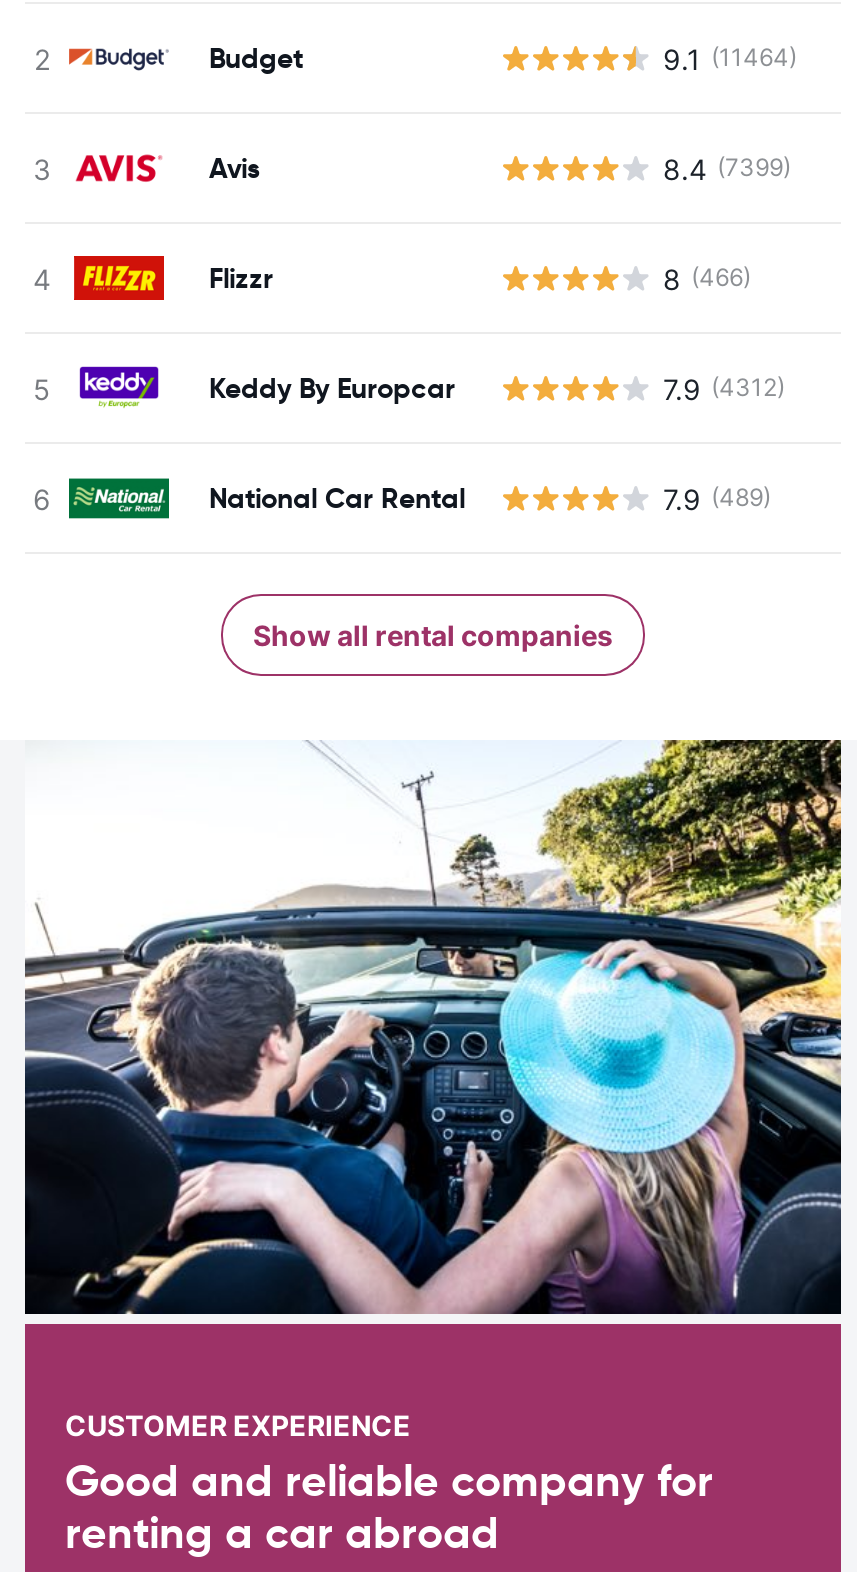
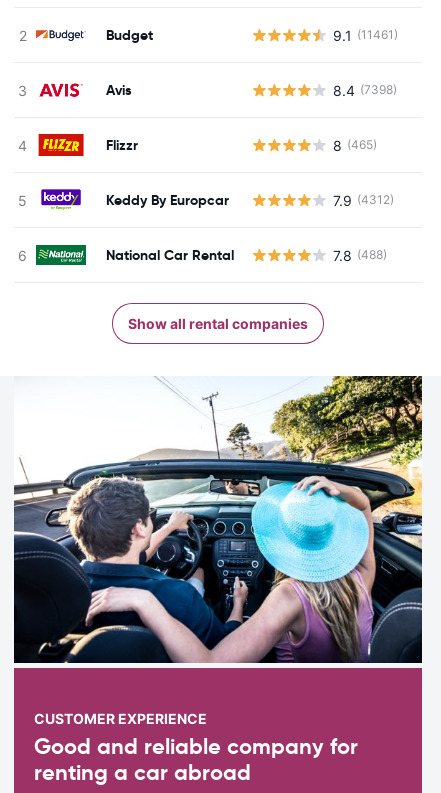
[663,41,797,75] 9.1 (11464) -> [333,26,398,43] 9.1 (11461)
[663,151,791,185] 8.4 (7399) -> [333,81,397,98] 8.4 (7398)
[663,261,751,295] 8 (466) -> [333,136,377,153] 8 (465)
[663,481,771,515] 7.9 (489) -> [333,246,387,263] 7.8 (488)

